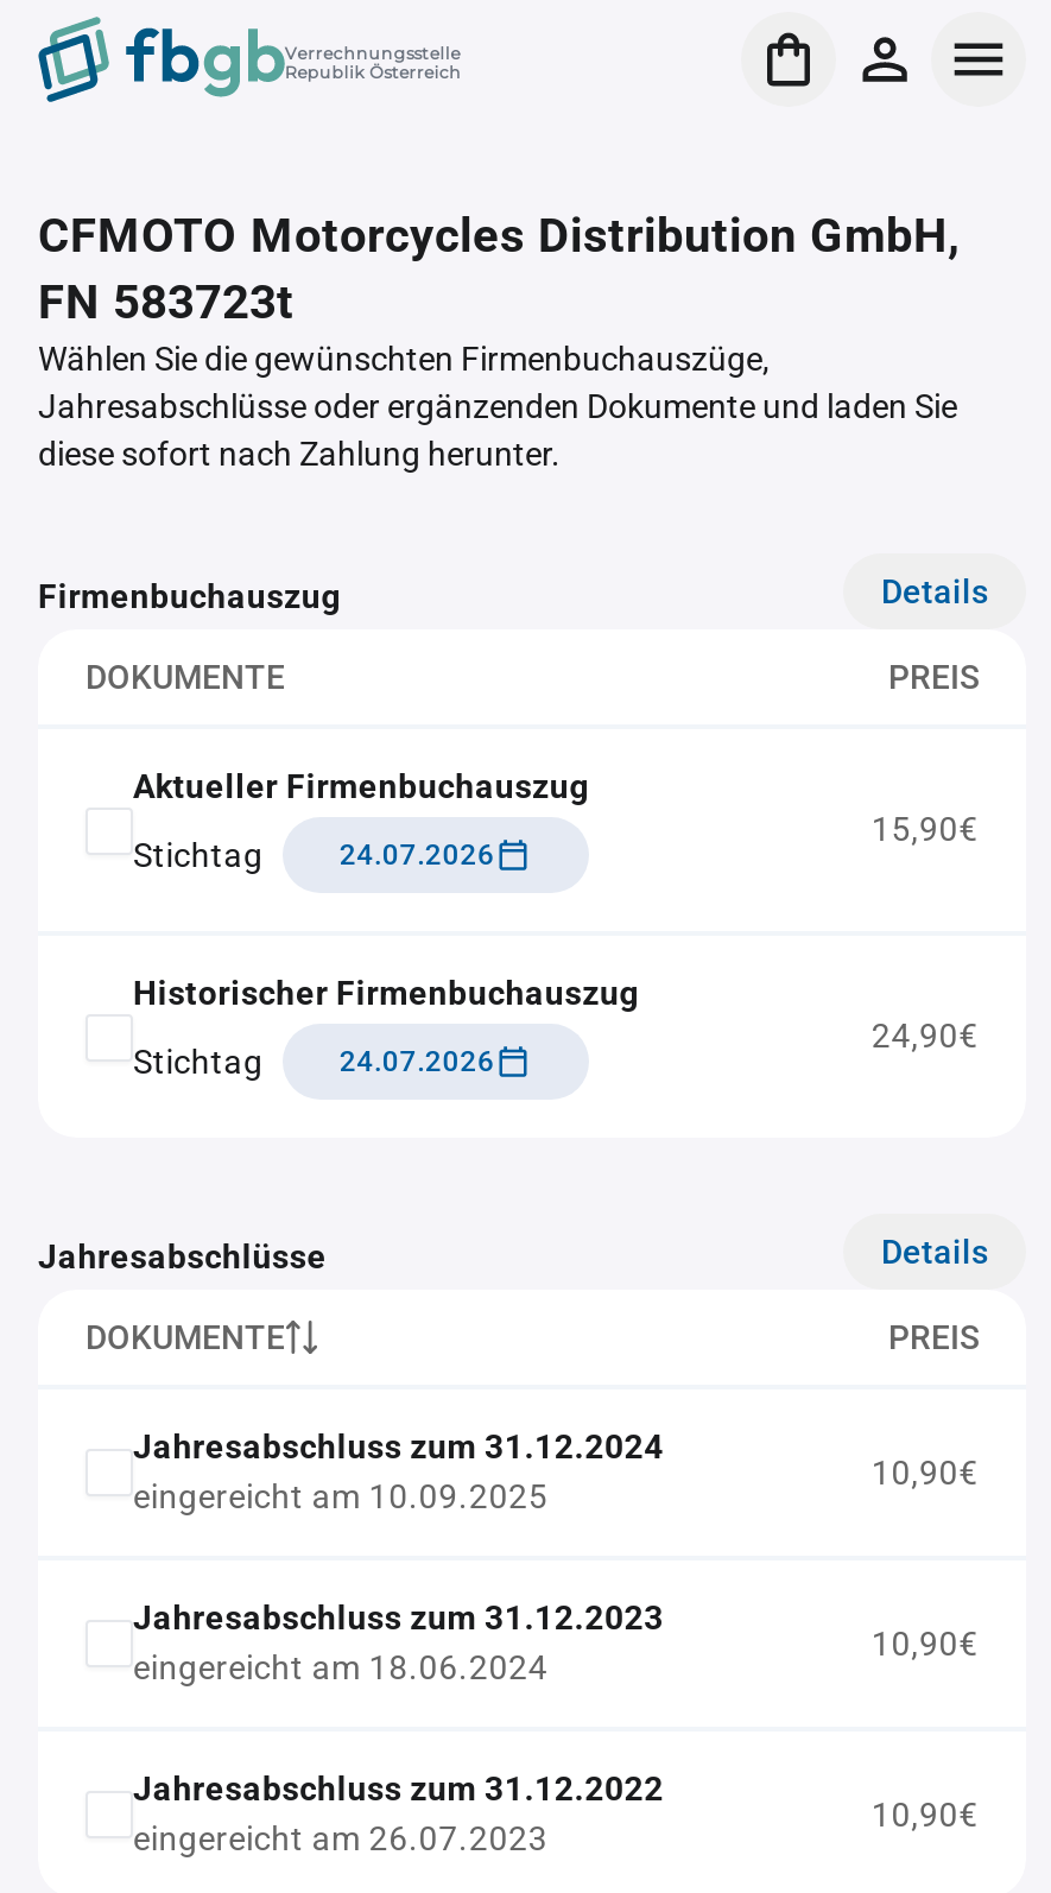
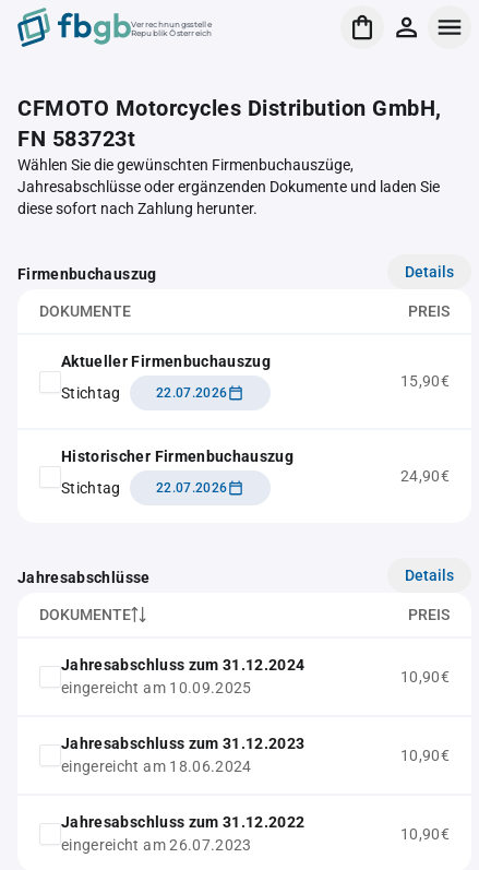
[339,838,495,872] 24.07.2026 -> [156,385,227,401] 22.07.2026
[339,1045,495,1078] 24.07.2026 -> [156,480,227,496] 22.07.2026

